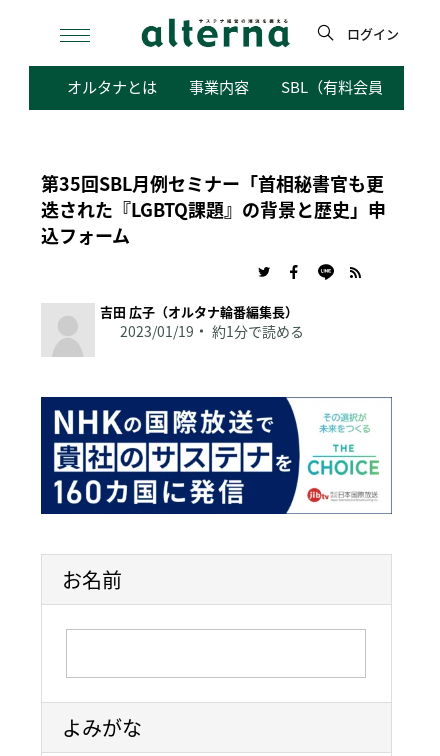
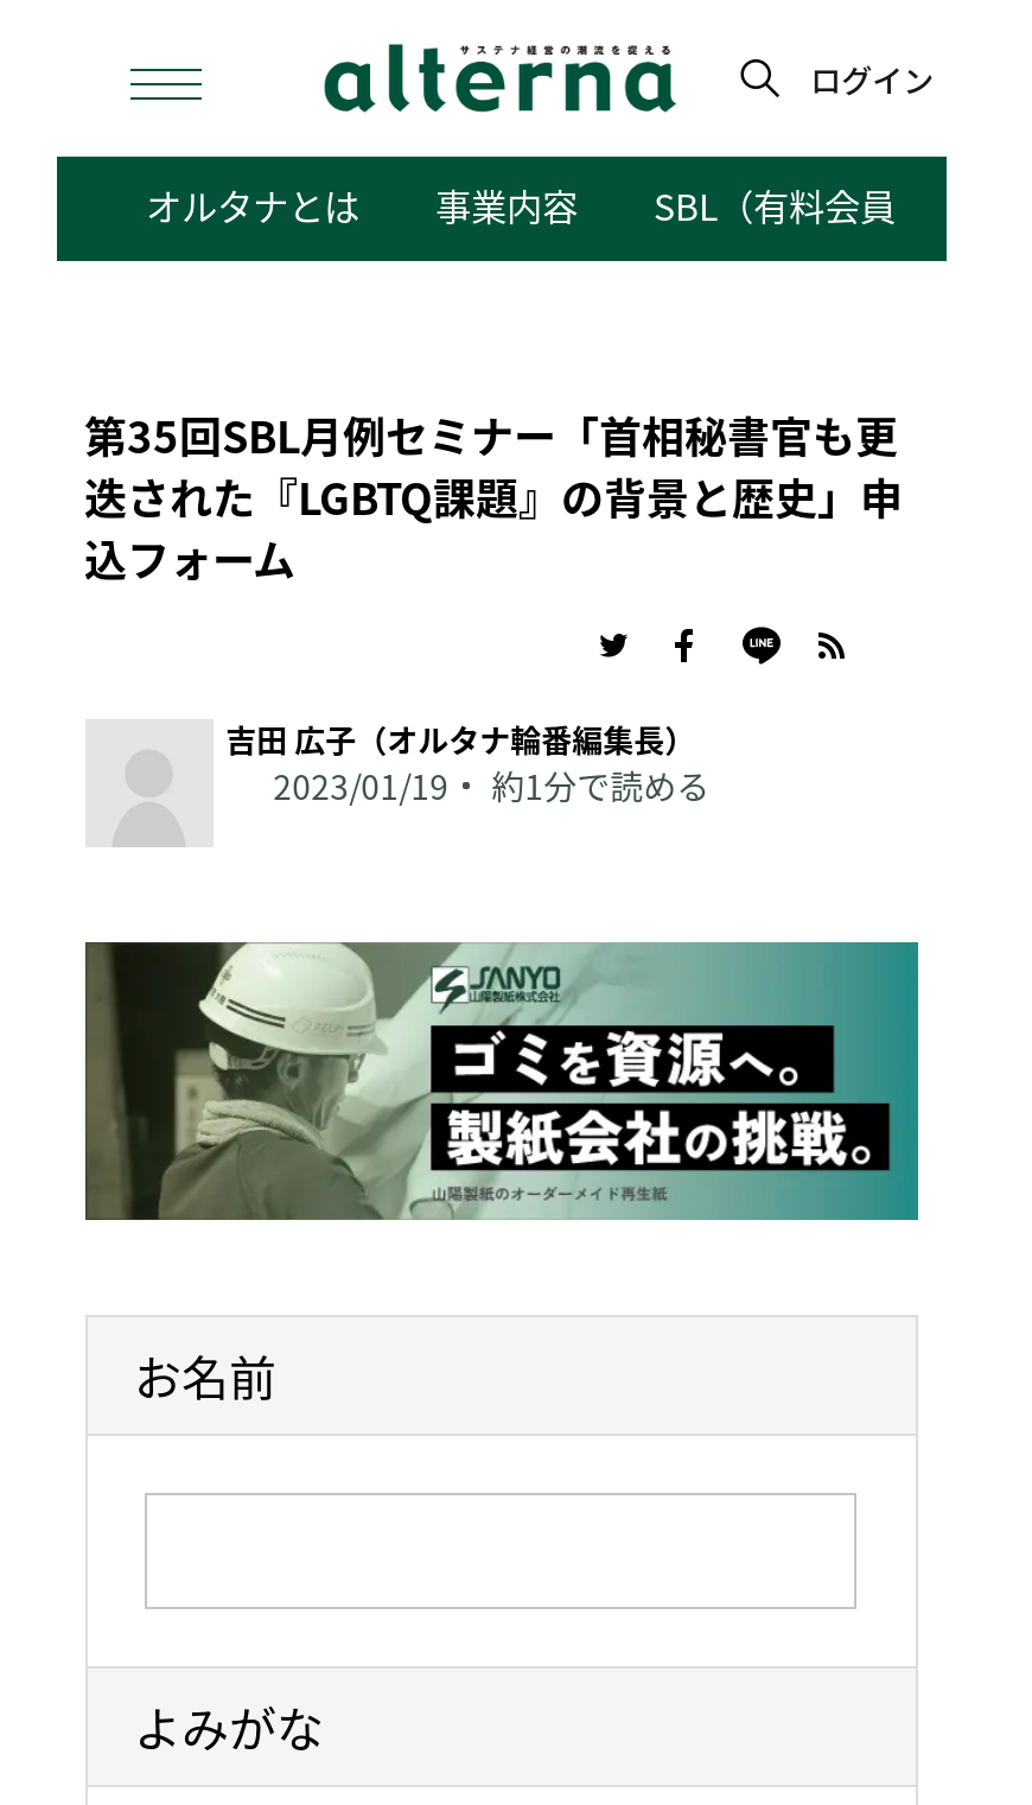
[41,396,391,515] [image] -> [85,940,918,1222] [image]

